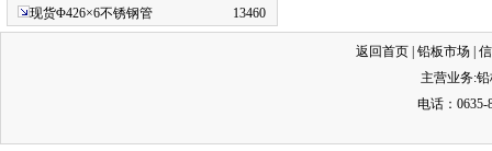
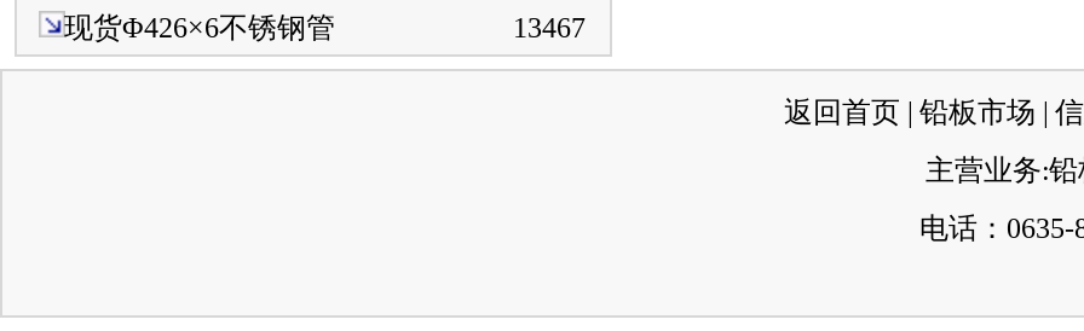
[233,5,266,21] 13460 -> [513,11,586,45] 13467

